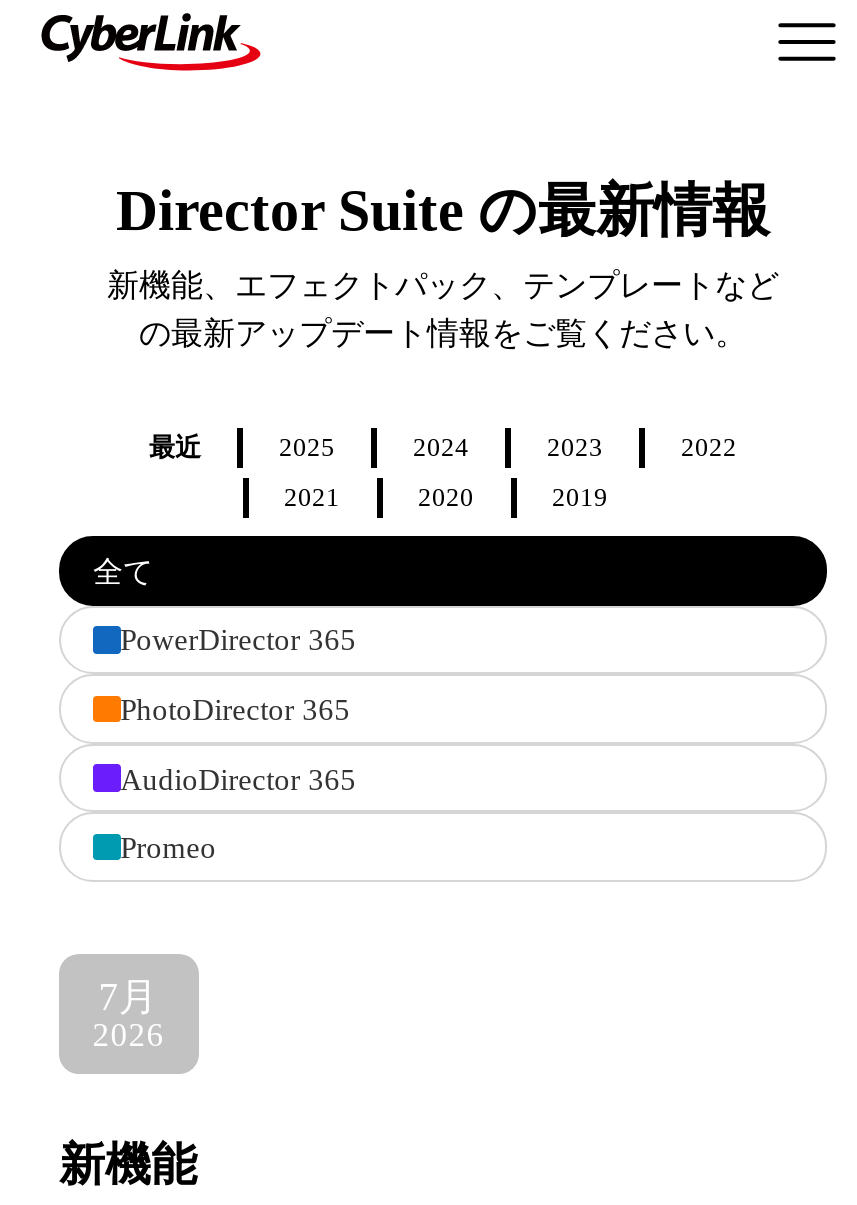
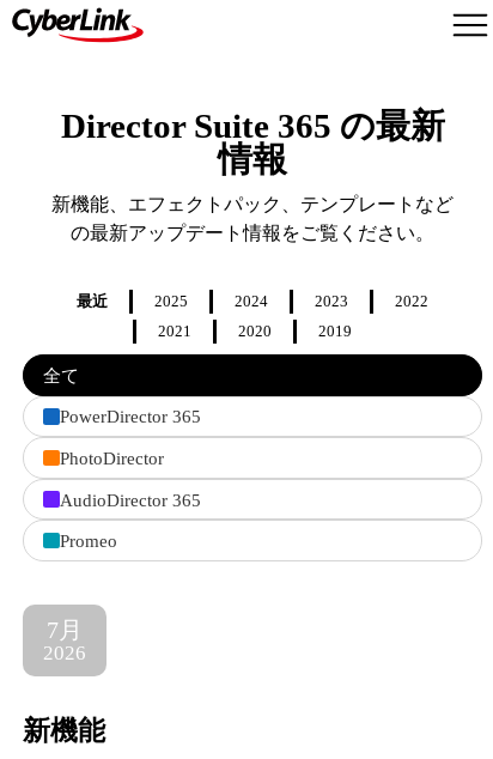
[116,178,770,242] Director Suite の最新情報 -> [60,107,445,178] Director Suite 365 の最新 | 情報
[120,692,350,726] PhotoDirector 365 -> [59,448,163,468] PhotoDirector

